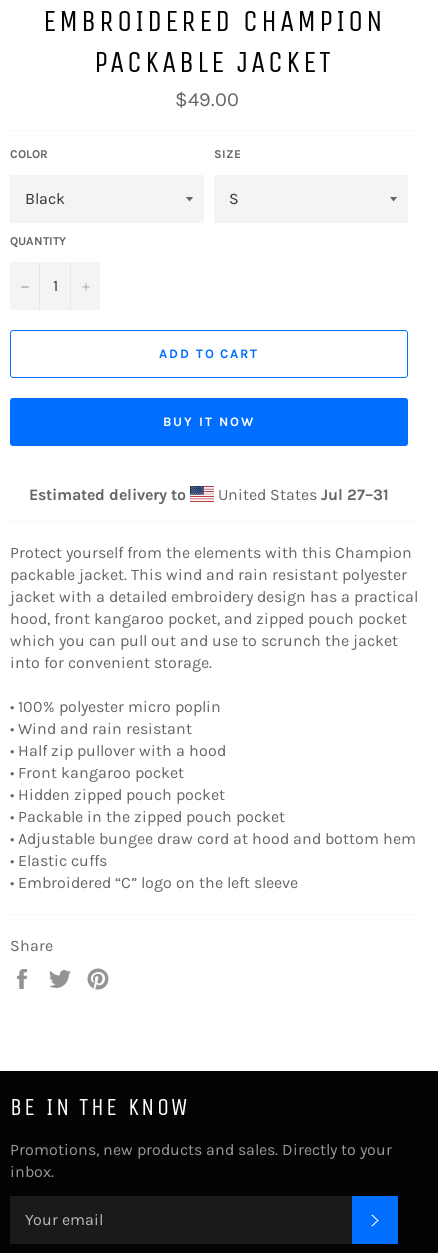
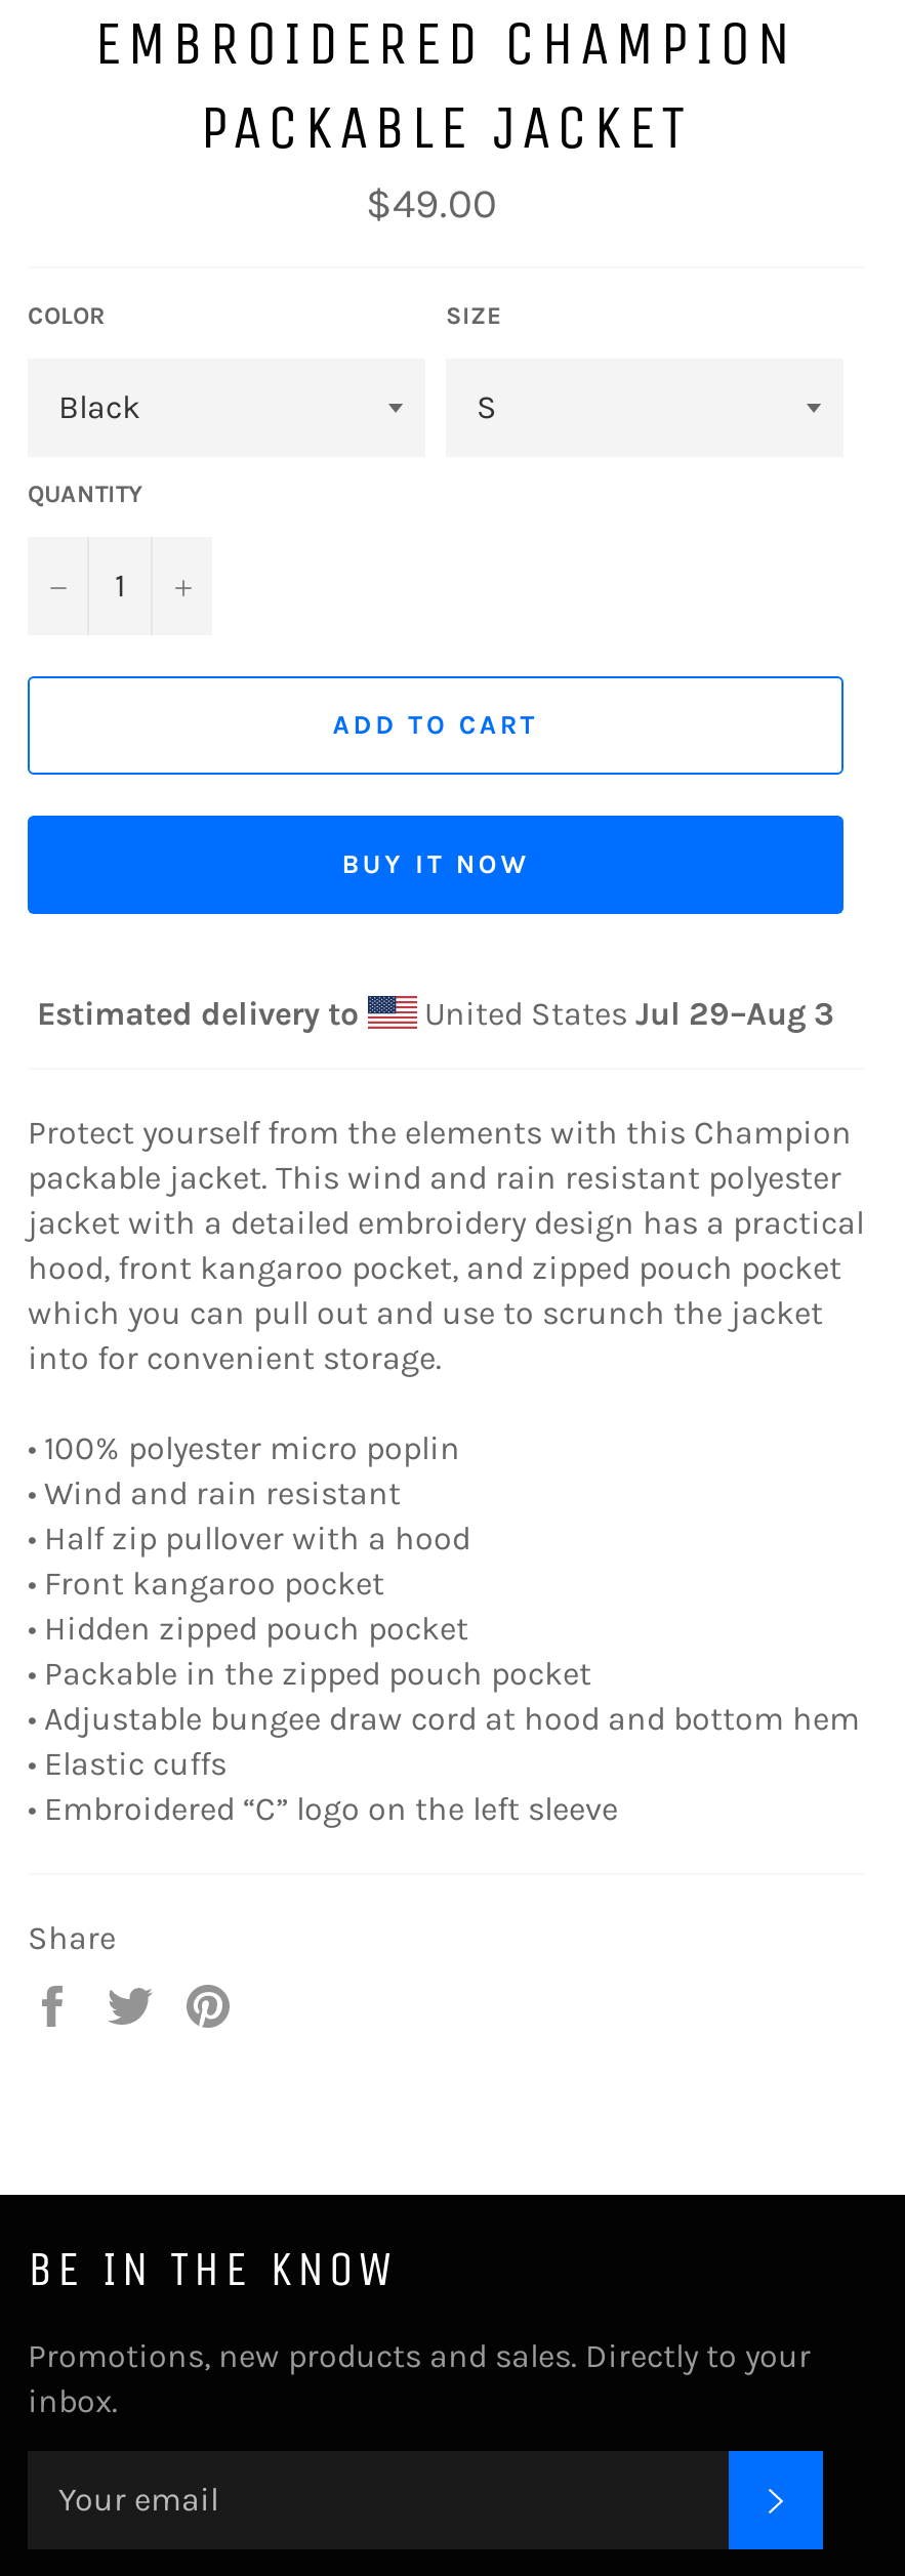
[214,485,389,504] United States Jul 27–31 -> [416,993,834,1032] United States Jul 29–Aug 3

